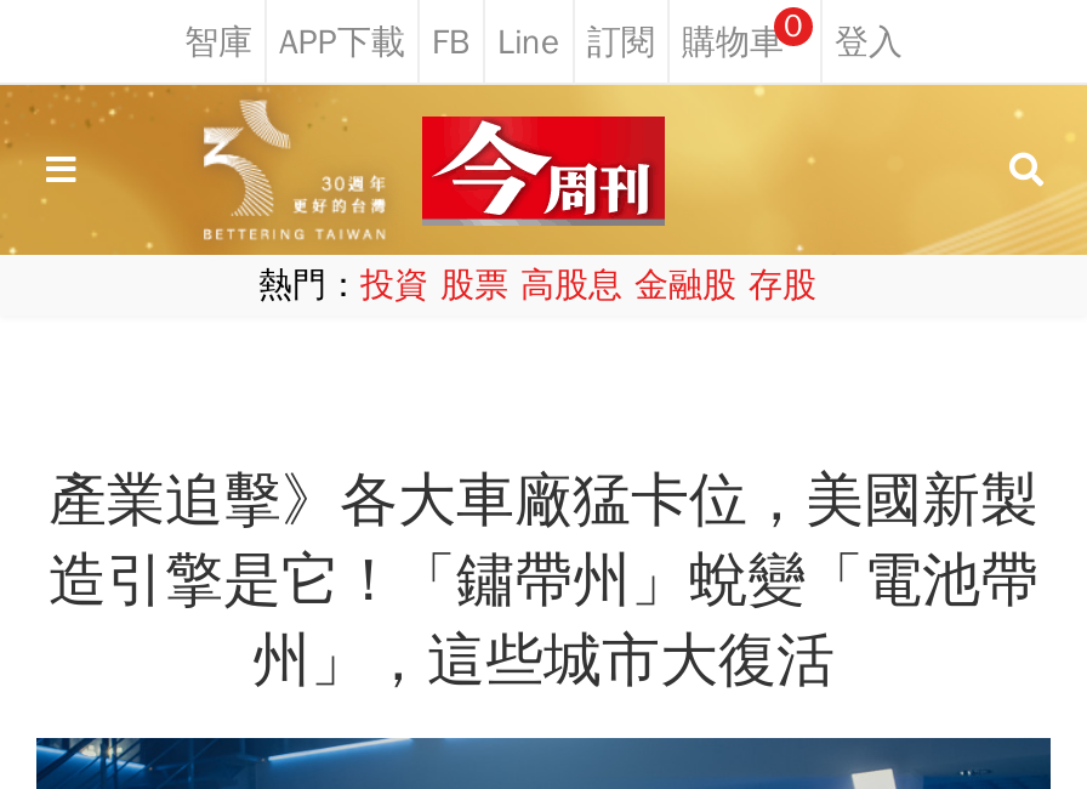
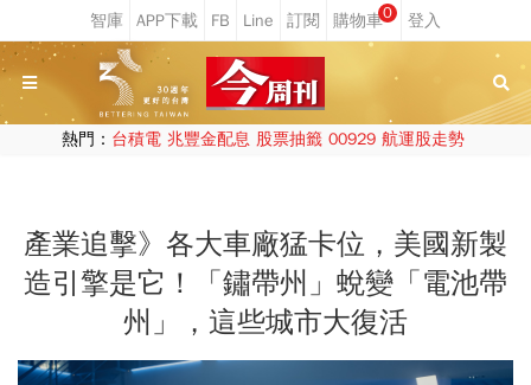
[258,265,816,306] 熱門：投資 股票 高股息 金融股 存股 -> [61,129,464,149] 熱門：台積電 兆豐金配息 股票抽籤 00929 航運股走勢

